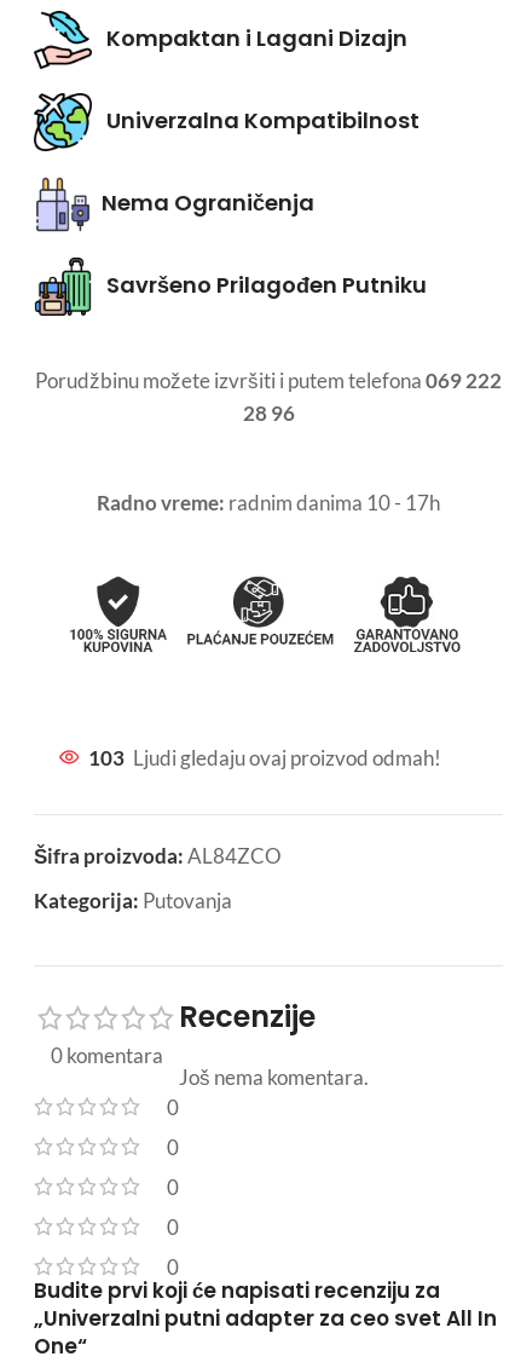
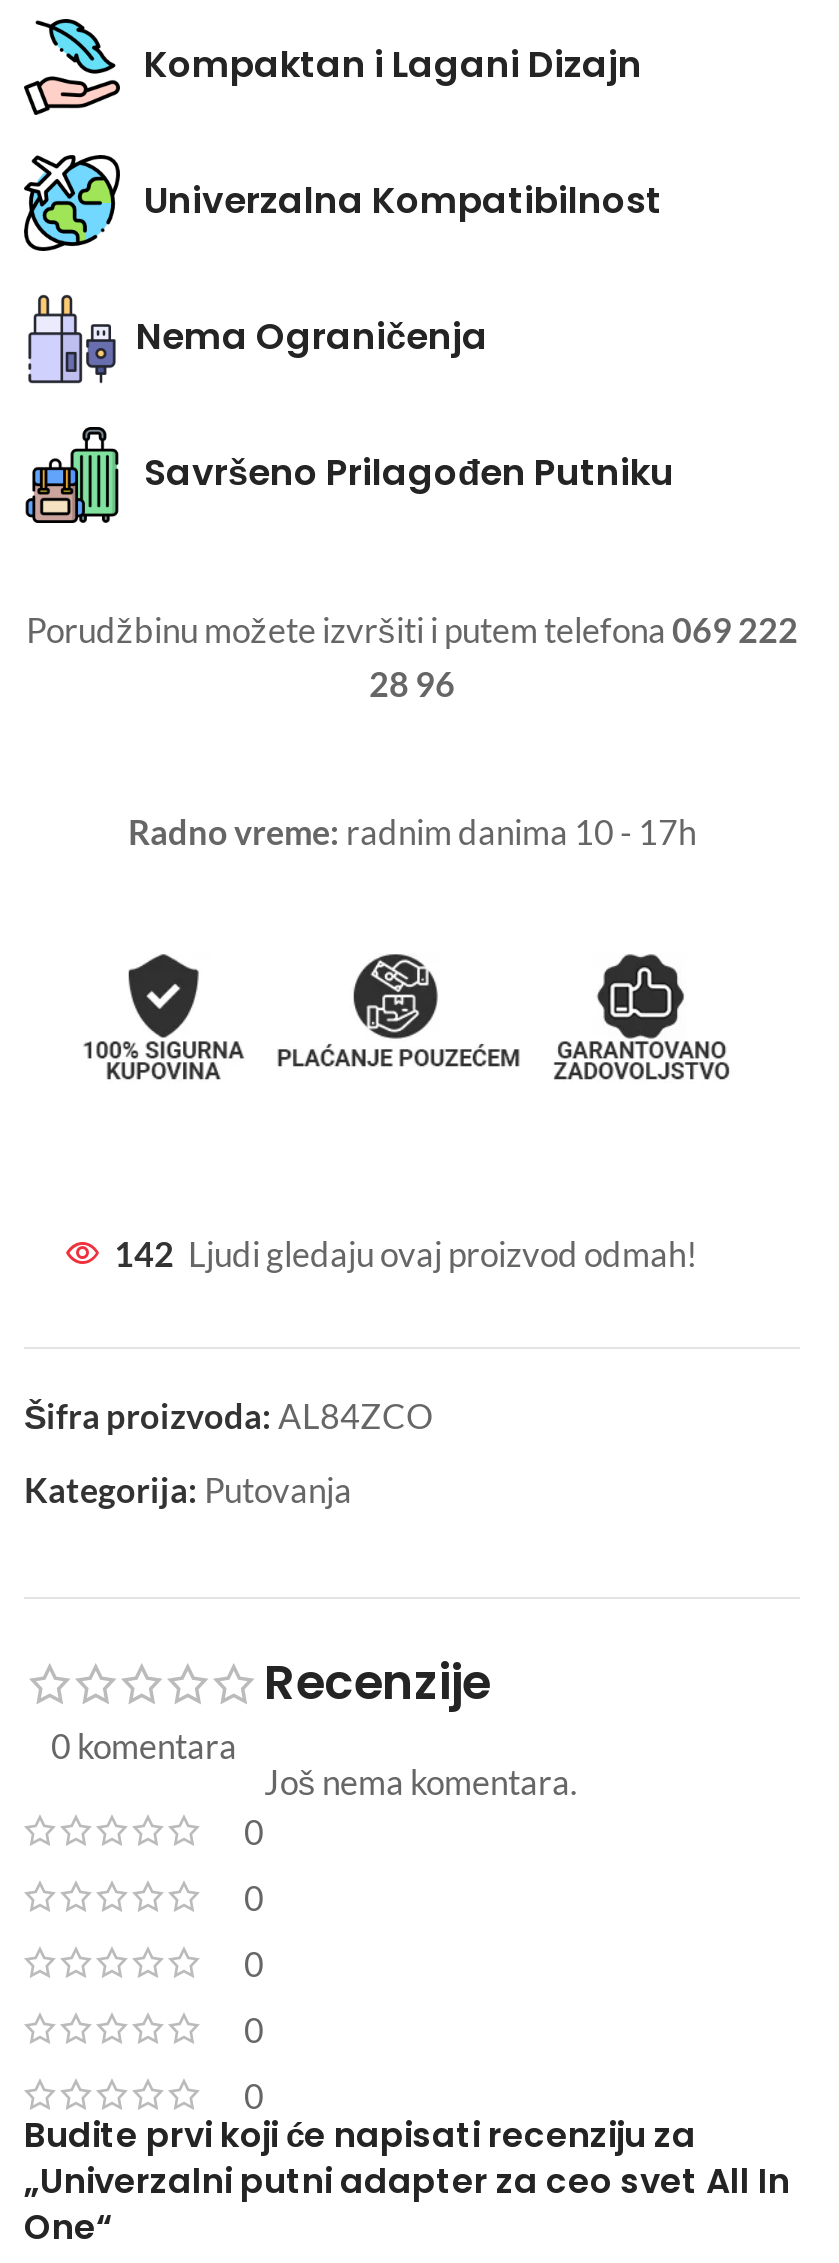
[88,745,441,770] 103 Ljudi gledaju ovaj proizvod odmah! -> [114,1233,698,1275] 142 Ljudi gledaju ovaj proizvod odmah!

